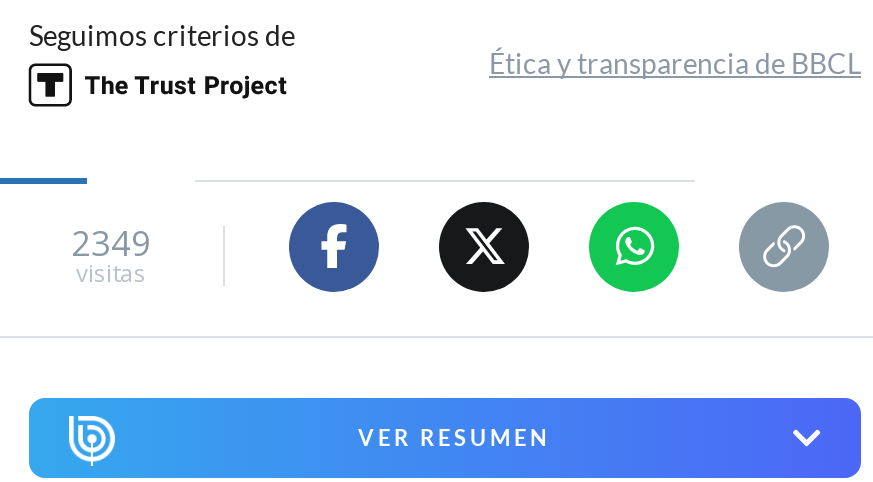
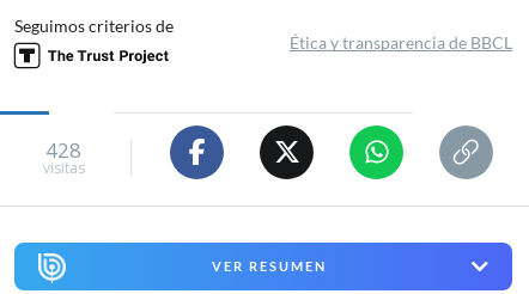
[71,220,151,266] 2349 -> [45,136,81,164] 428

